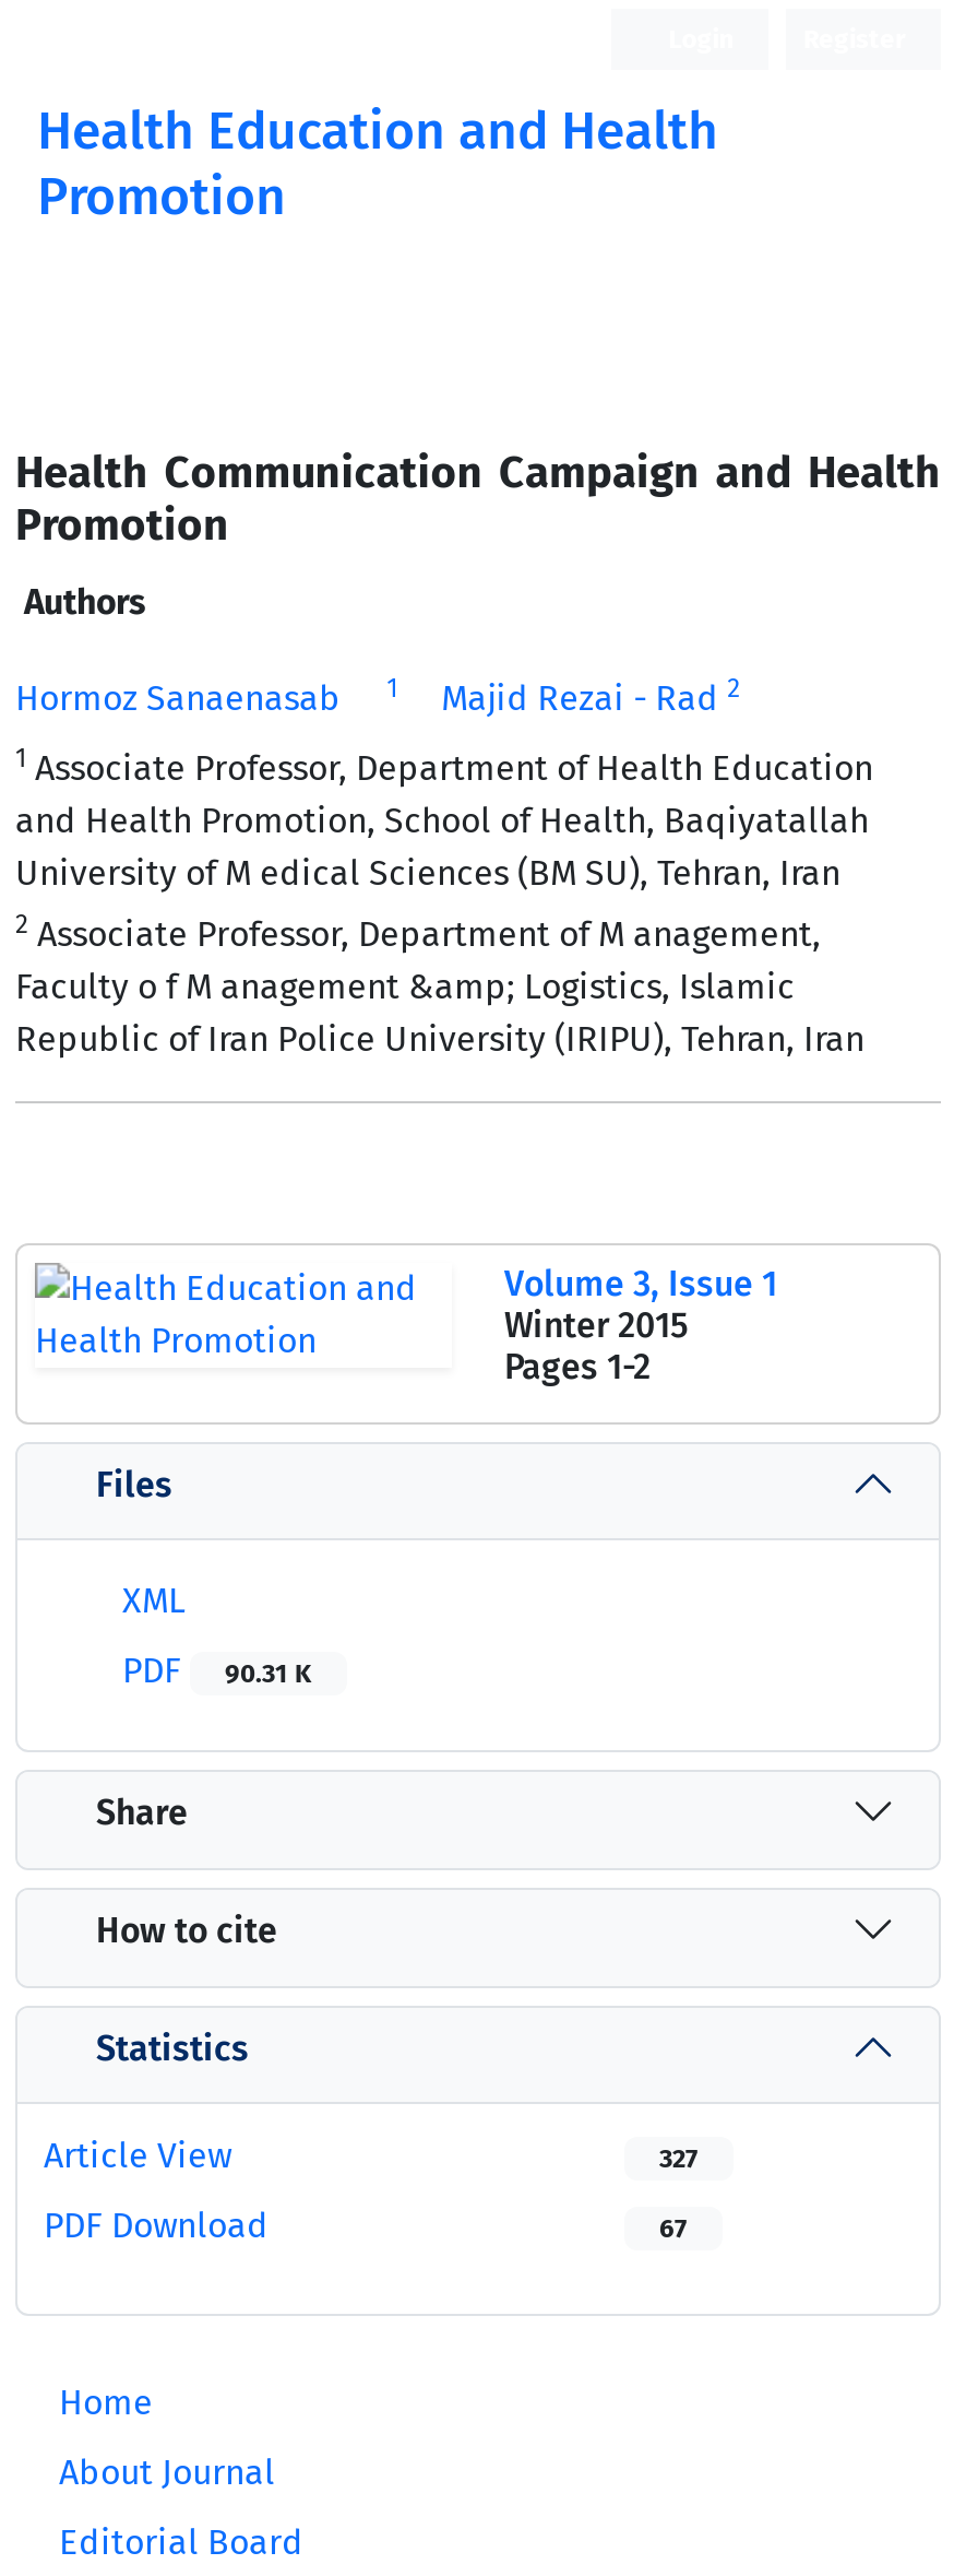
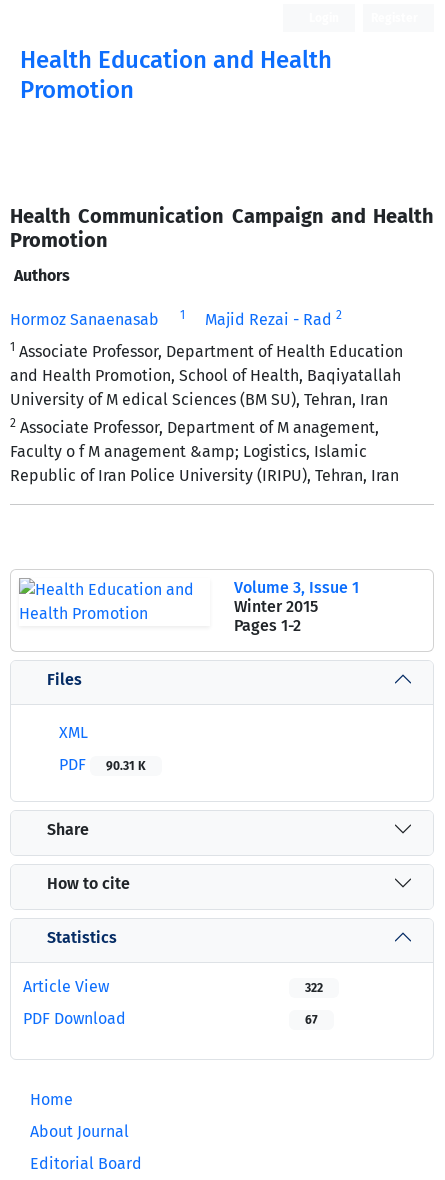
[659,2143,699,2174] 327 -> [305,981,323,995] 322

